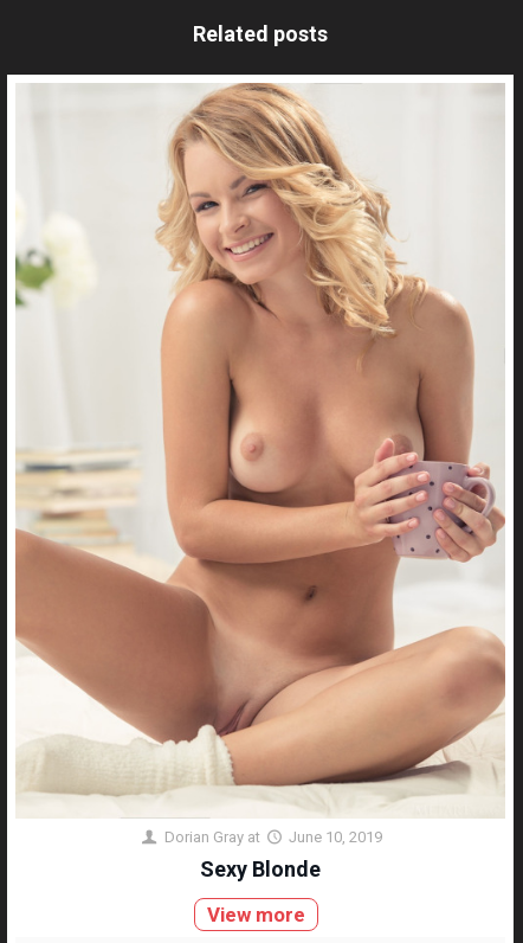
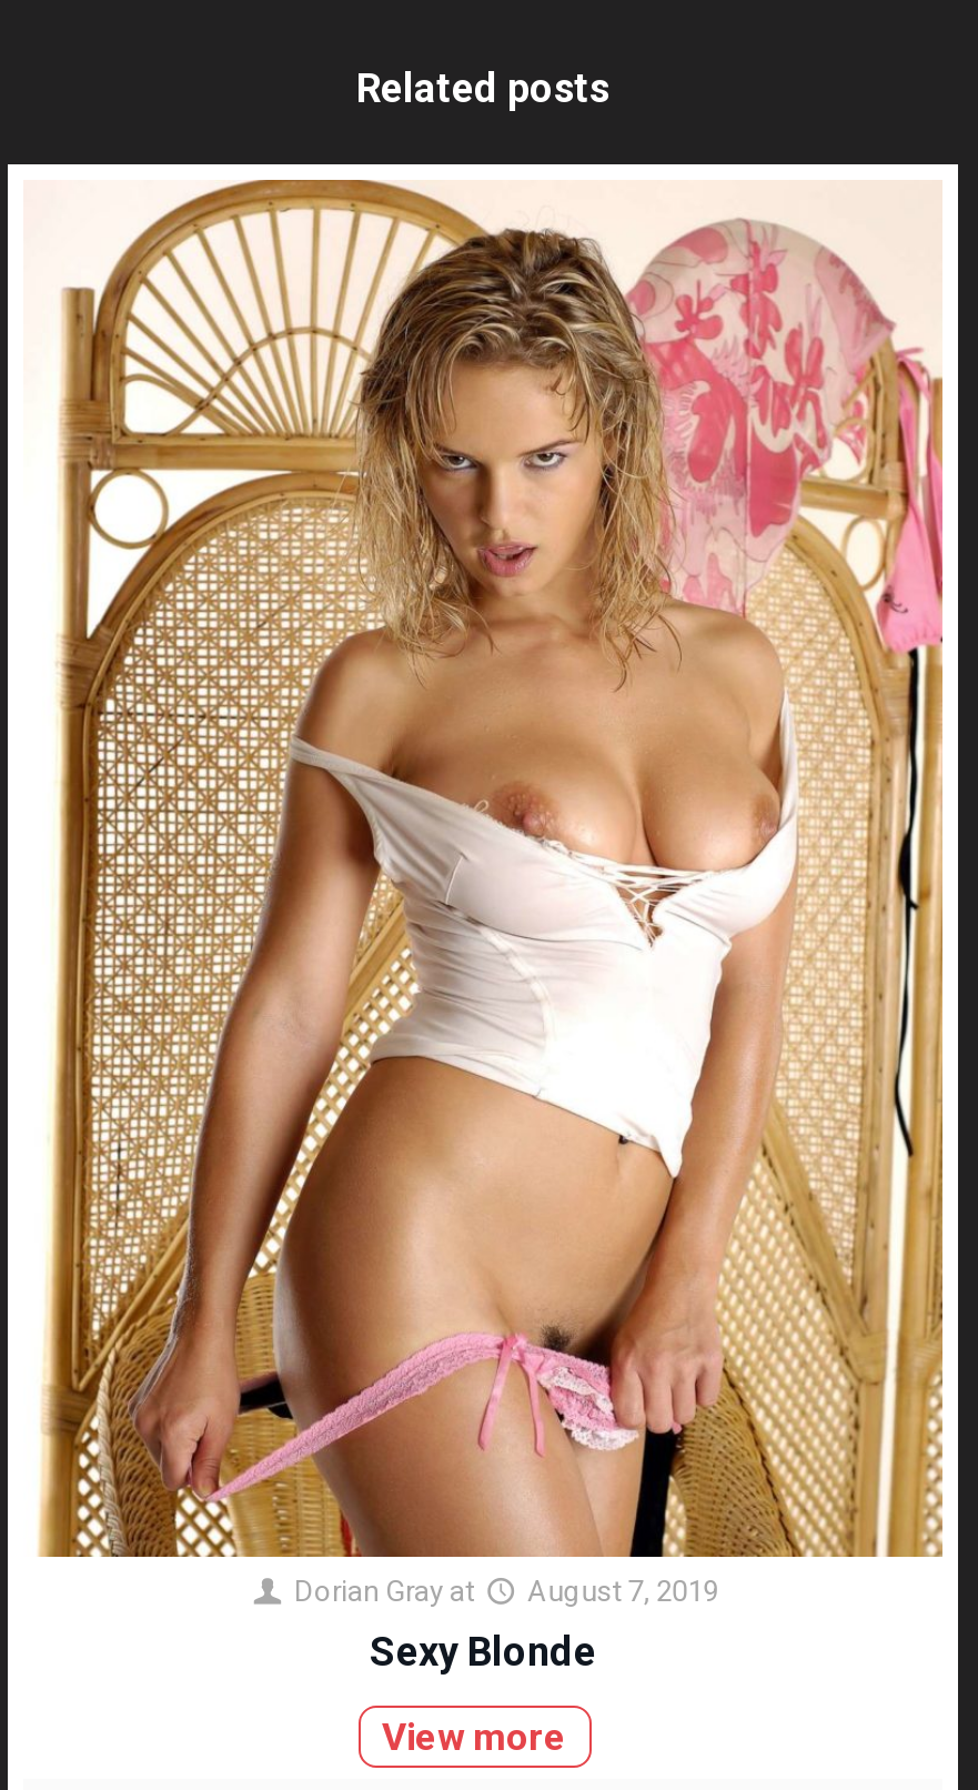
[11,75,510,846] [image] | Dorian Gray at June 10, 2019 -> [12,163,954,1609] [image] | Dorian Gray at August 7, 2019

